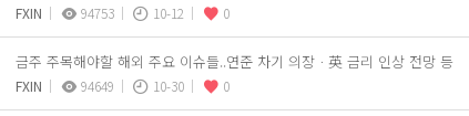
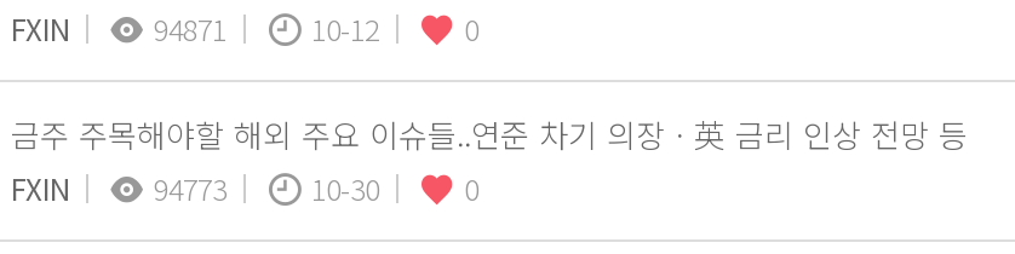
[81,3,114,22] 94753 -> [154,7,226,48] 94871
[81,76,114,95] 94649 -> [154,167,226,208] 94773

